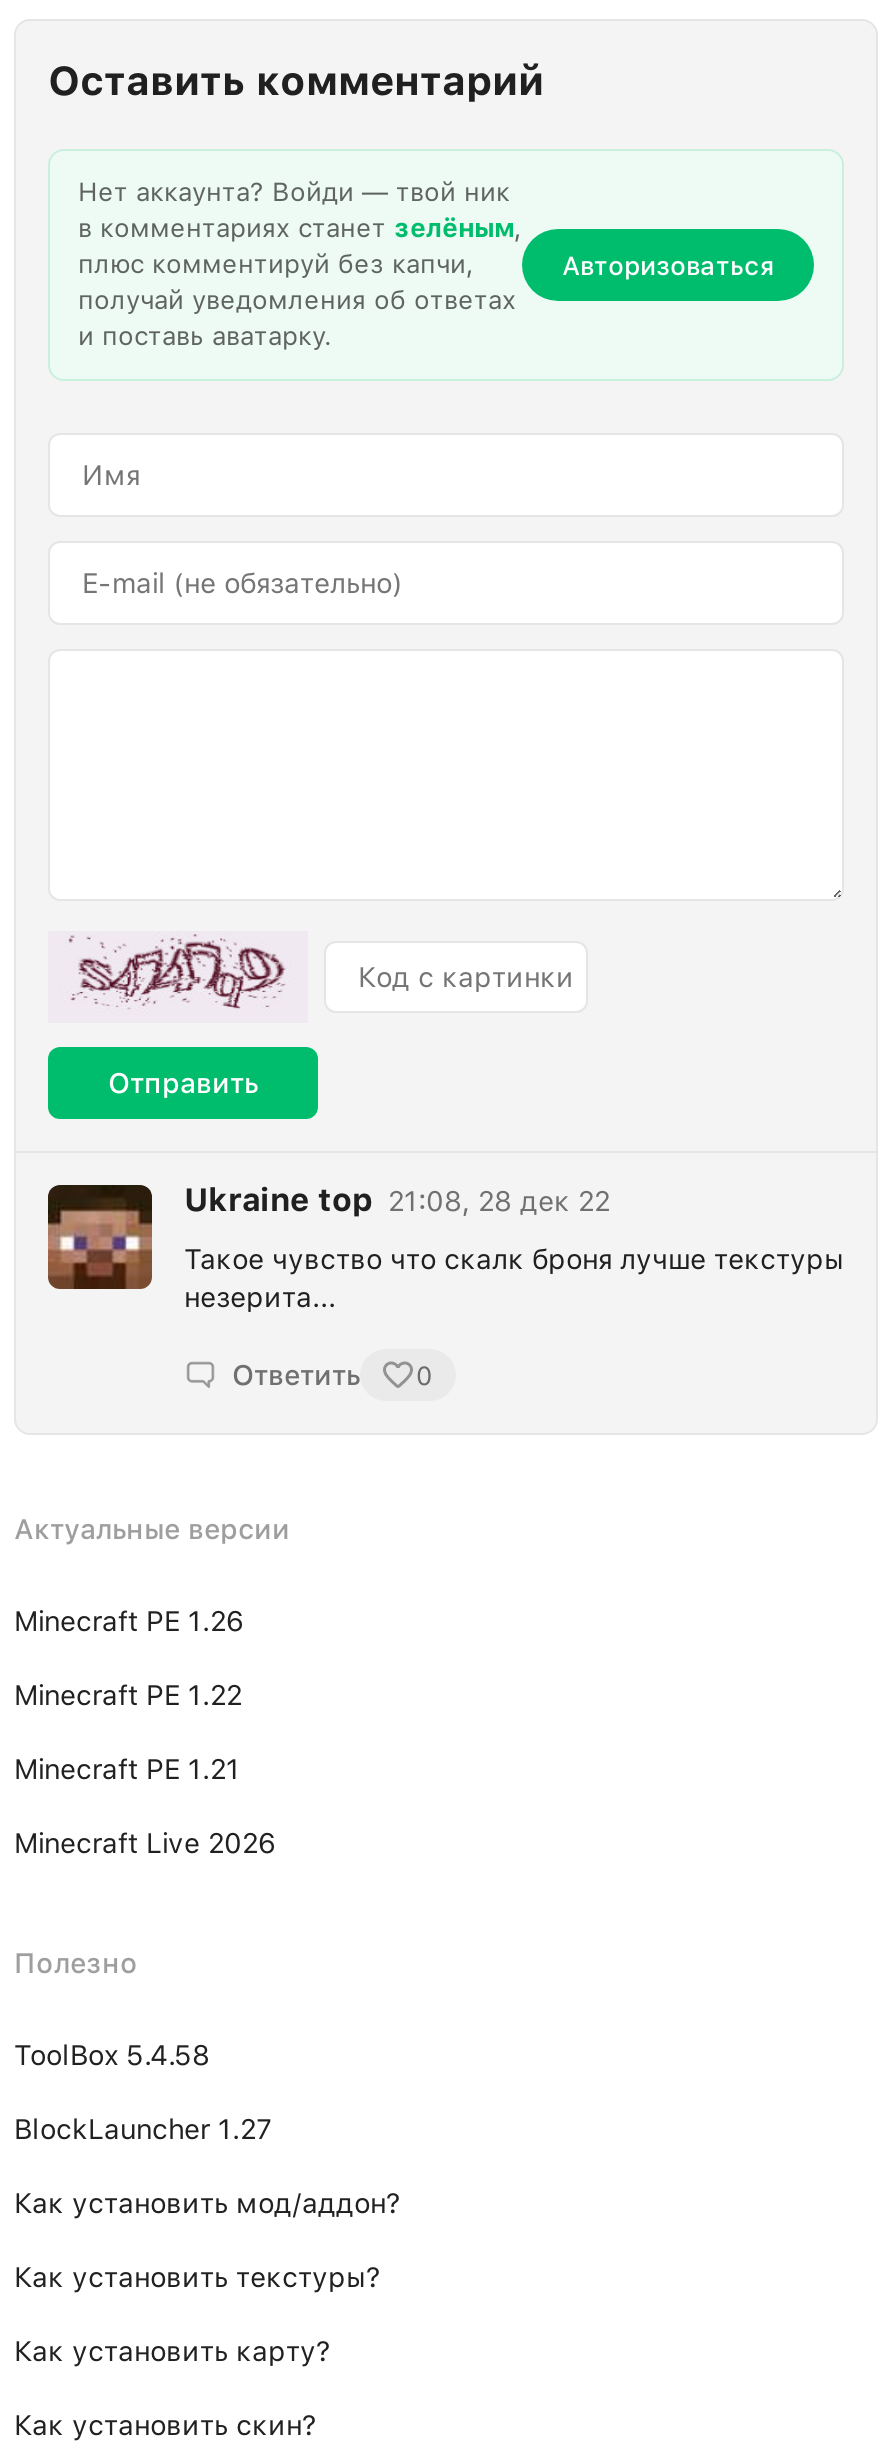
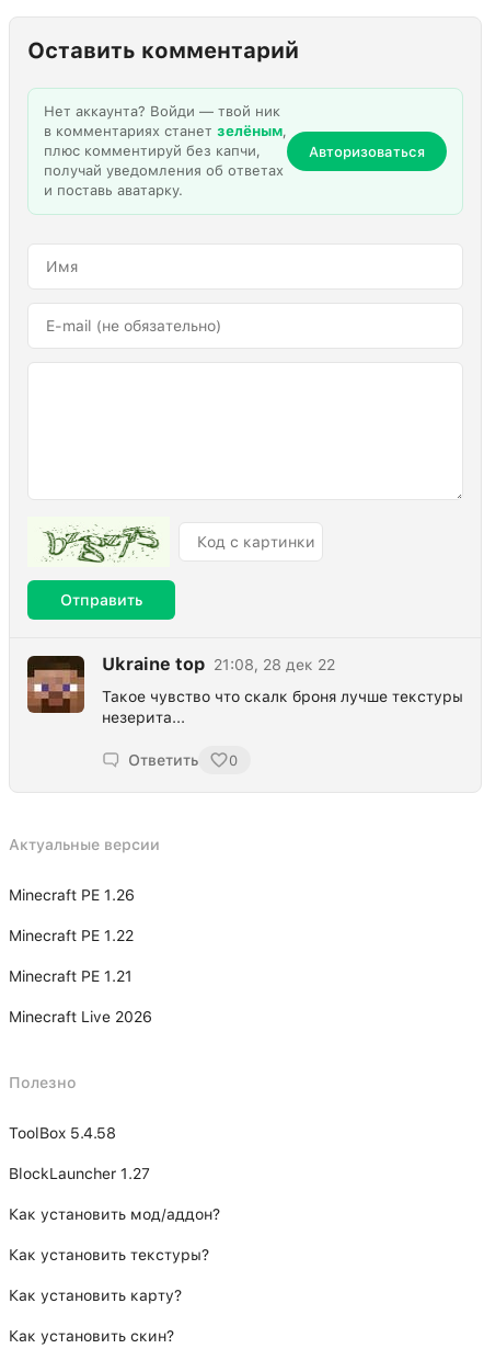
[66,933,288,1015] [image] -> [38,519,160,564] [image]

